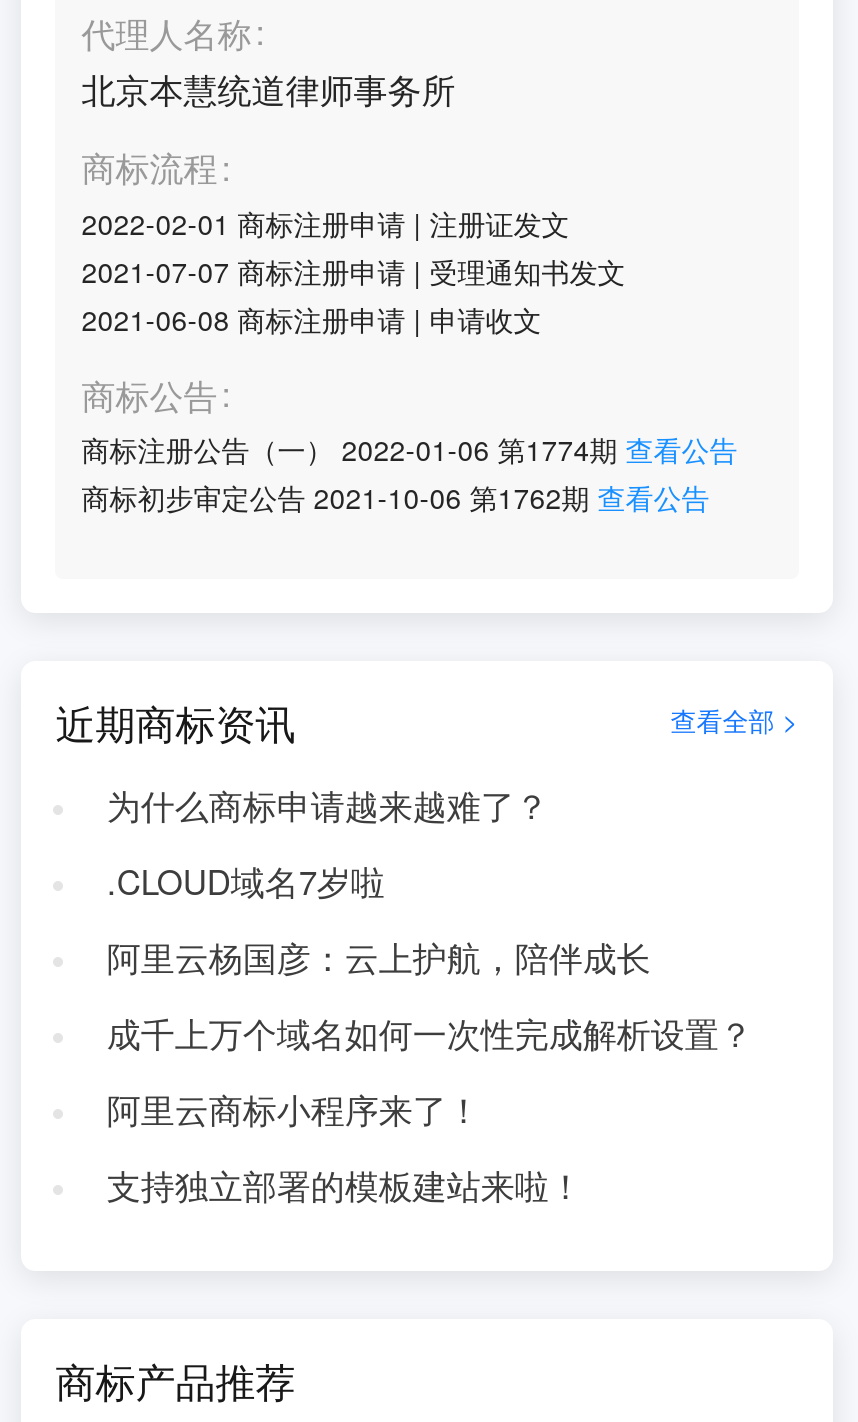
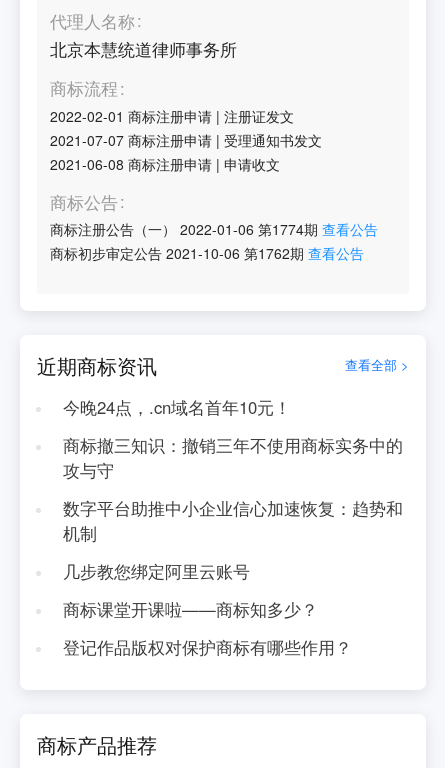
[107,781,549,829] 为什么商标申请越来越难了？ -> [63,395,291,419] 今晚24点，.cn域名首年10元！
[107,857,385,905] .CLOUD域名7岁啦 -> [63,433,403,482] 商标撤三知识：撤销三年不使用商标实务中的 | 攻与守
[107,933,651,981] 阿里云杨国彦：云上护航，陪伴成长 -> [63,496,403,545] 数字平台助推中小企业信心加速恢复：趋势和 | 机制
[107,1009,753,1057] 成千上万个域名如何一次性完成解析设置？ -> [63,559,250,583] 几步教您绑定阿里云账号
[107,1085,481,1133] 阿里云商标小程序来了！ -> [63,597,318,621] 商标课堂开课啦——商标知多少？
[107,1161,583,1209] 支持独立部署的模板建站来啦！ -> [63,635,352,659] 登记作品版权对保护商标有哪些作用？

